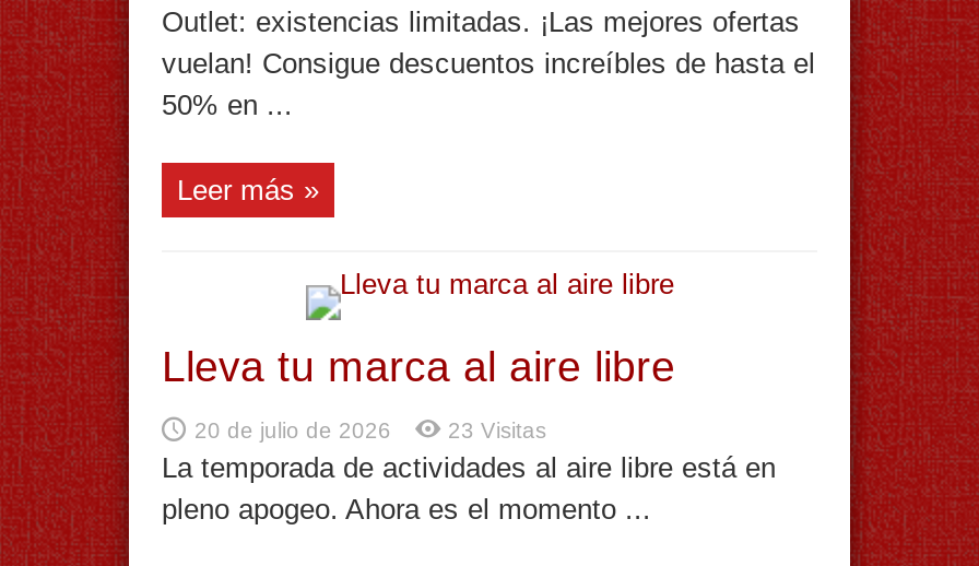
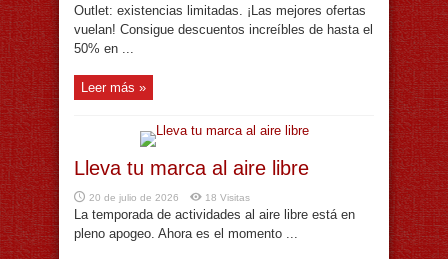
[448,419,546,443] 23 Visitas -> [205,192,250,203] 18 Visitas

